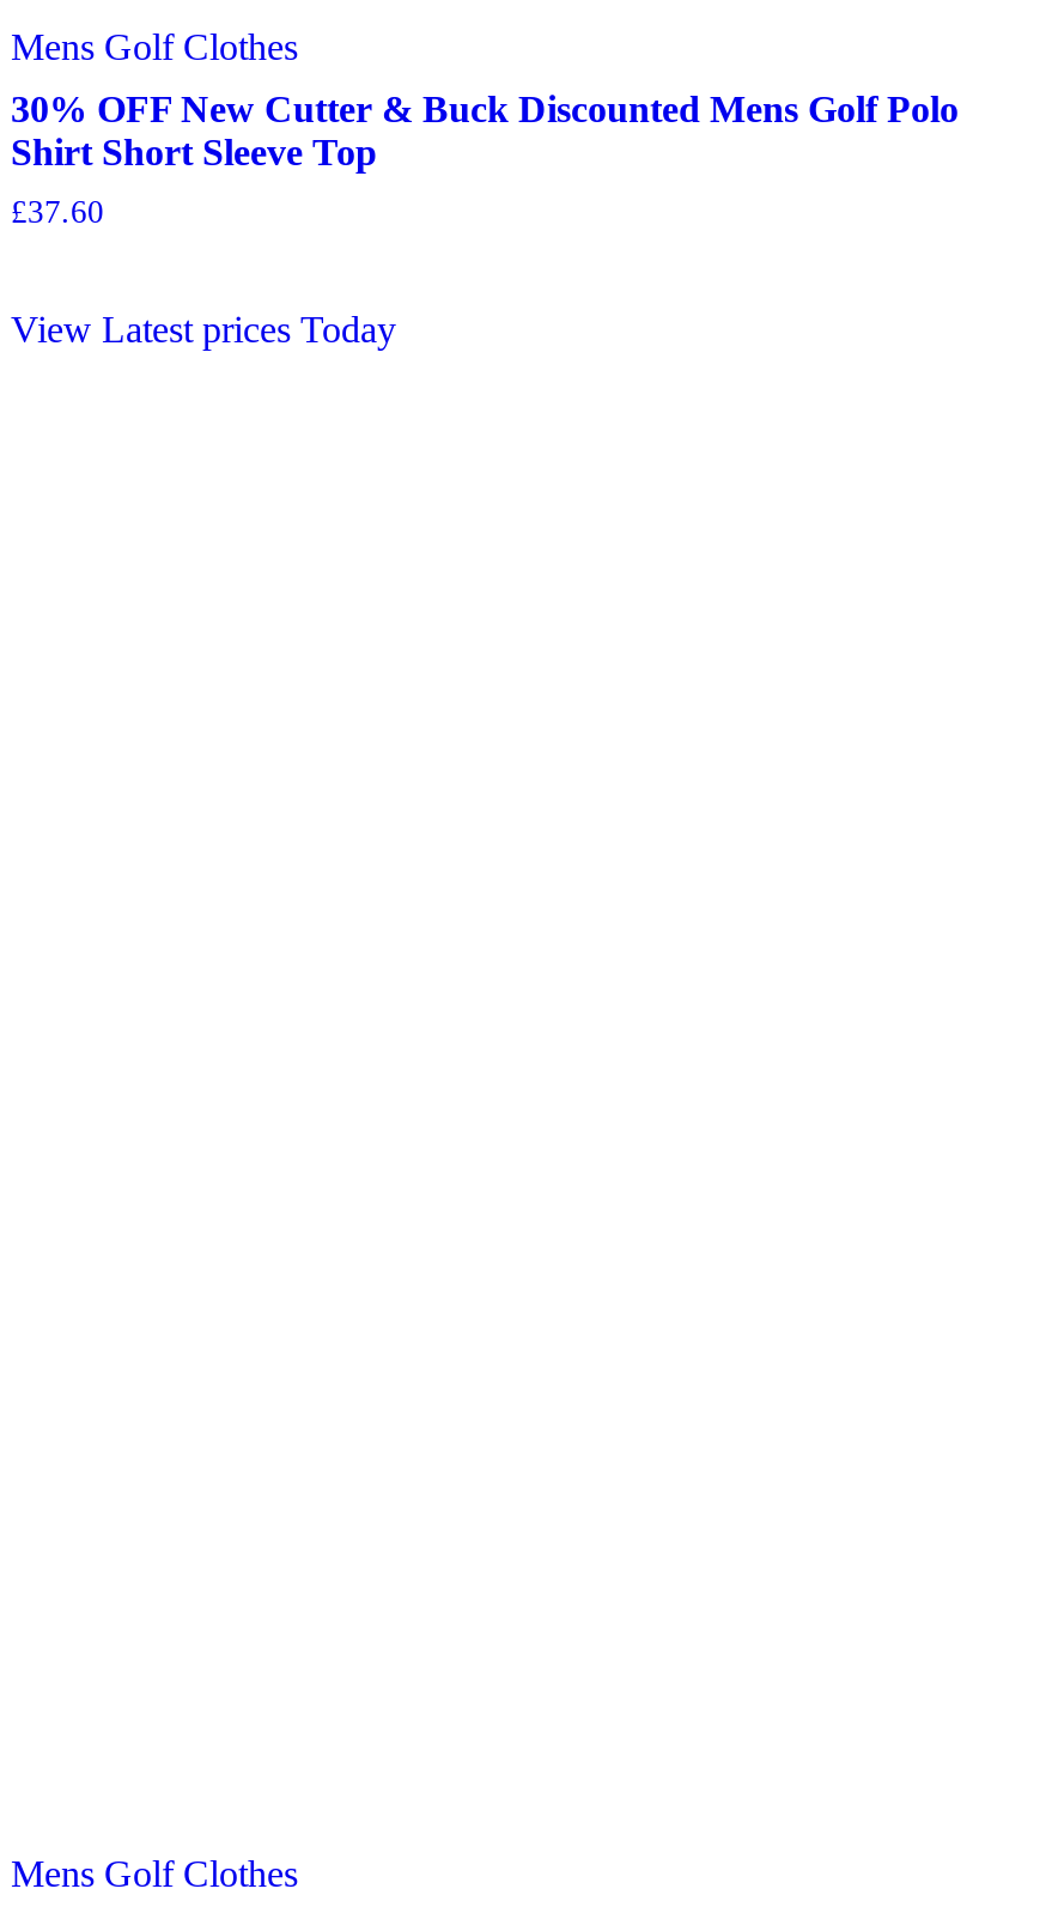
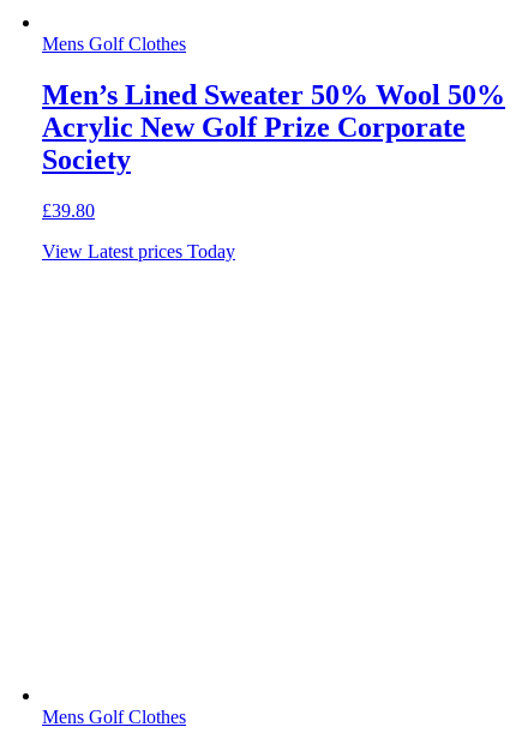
[11,89,959,173] 30% OFF New Cutter & Buck Discounted Mens Golf Polo | Shirt Short Sleeve Top -> [42,79,505,175] Men’s Lined Sweater 50% Wool 50% | Acrylic New Golf Prize Corporate | Society
[11,195,104,231] £37.60 -> [42,200,95,221] £39.80
moved [11,310,396,350] -> [42,241,235,262]: View Latest prices Today

